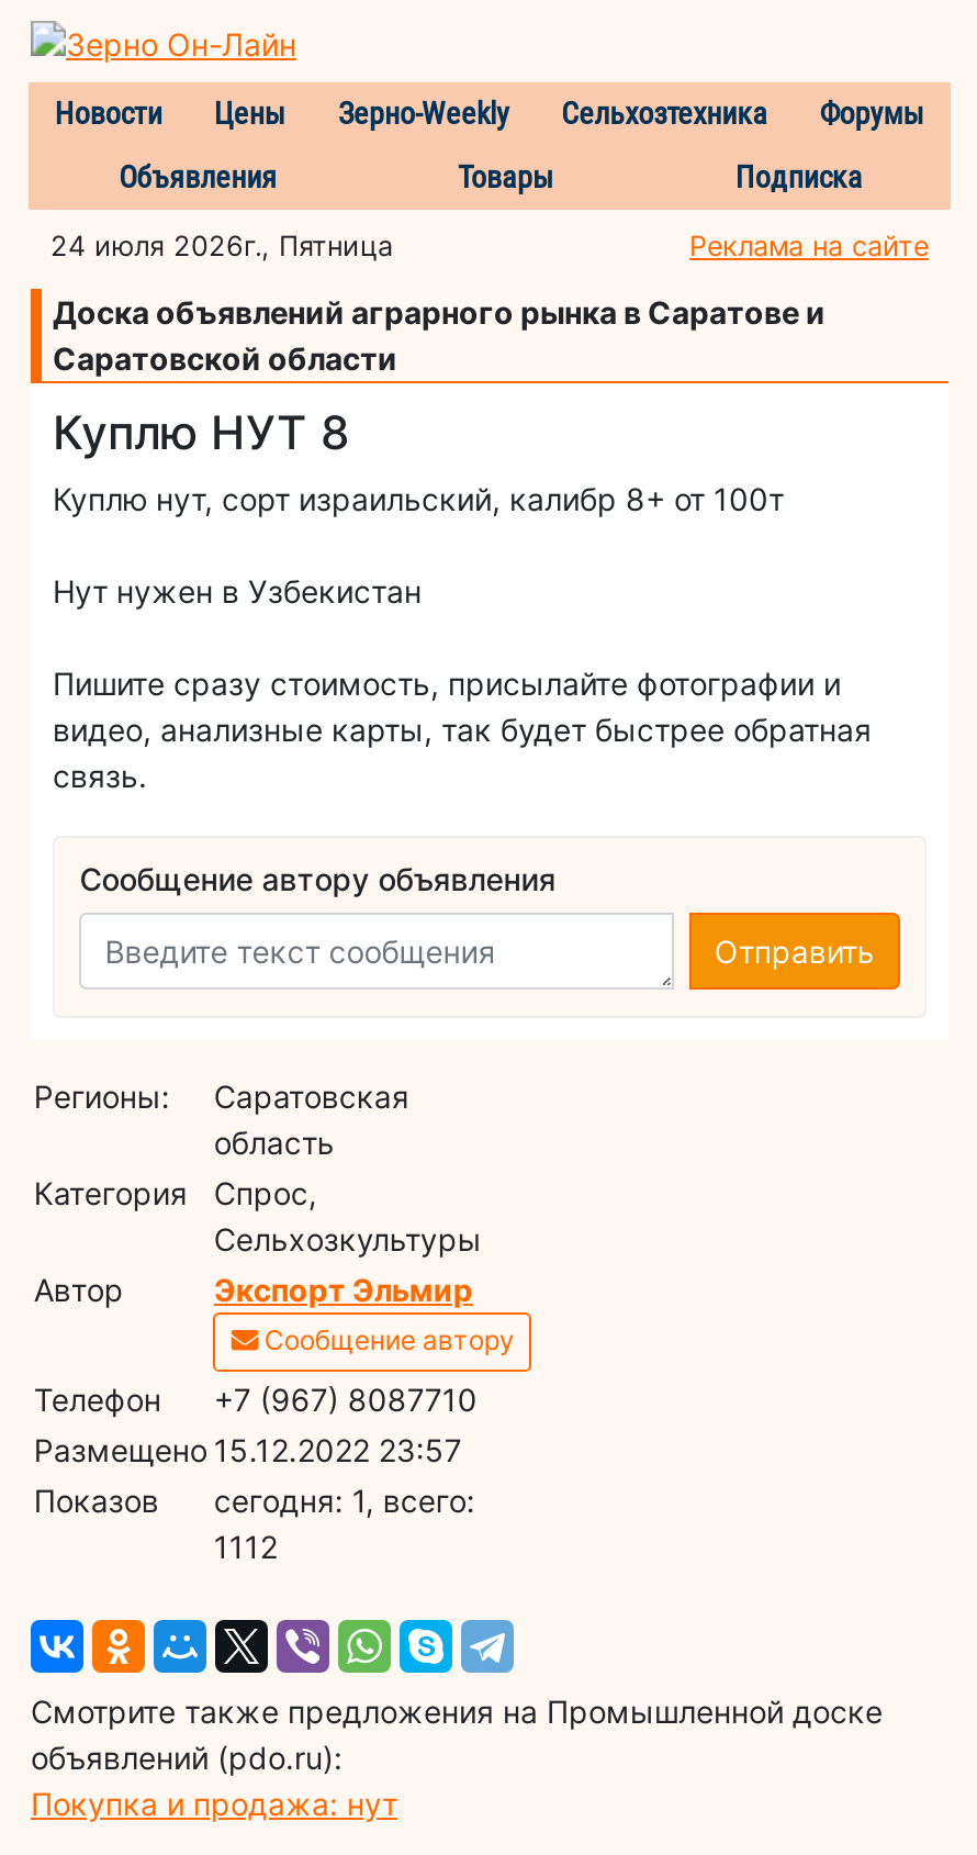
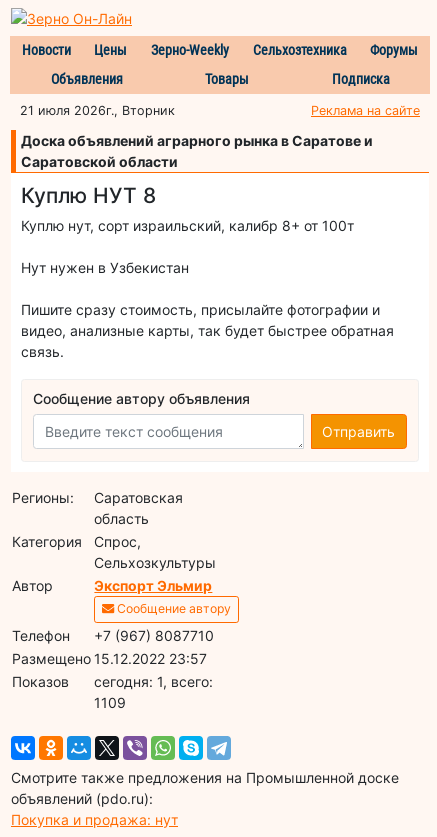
[50,229,393,262] 24 июля 2026г., Пятница -> [20,103,175,118] 21 июля 2026г., Вторник
[214,1527,278,1564] 1112 -> [94,694,126,711] 1109

